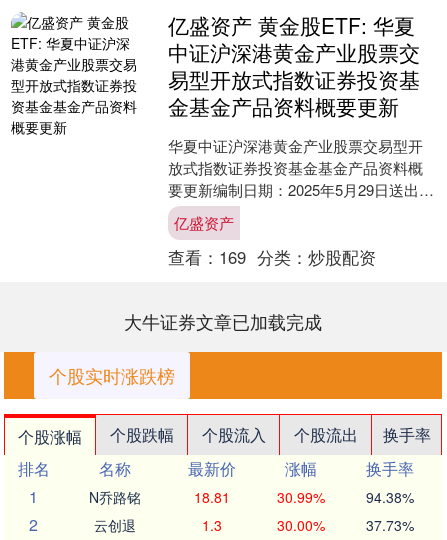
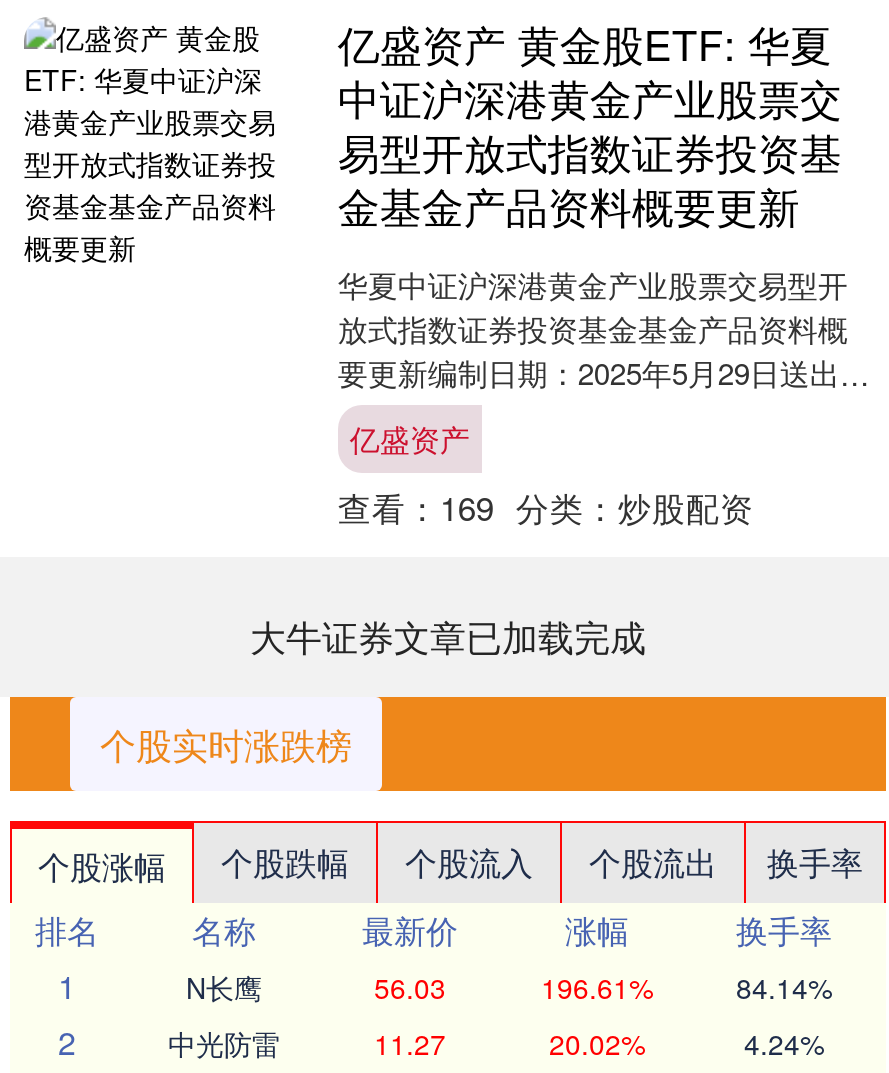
[89,487,413,507] N乔路铭 | 18.81 | 30.99% | 94.38% -> [186,967,832,1007] N长鹰 | 56.03 | 196.61% | 84.14%
[94,515,413,535] 云创退 | 1.3 | 30.00% | 37.73% -> [168,1023,824,1063] 中光防雷 | 11.27 | 20.02% | 4.24%

